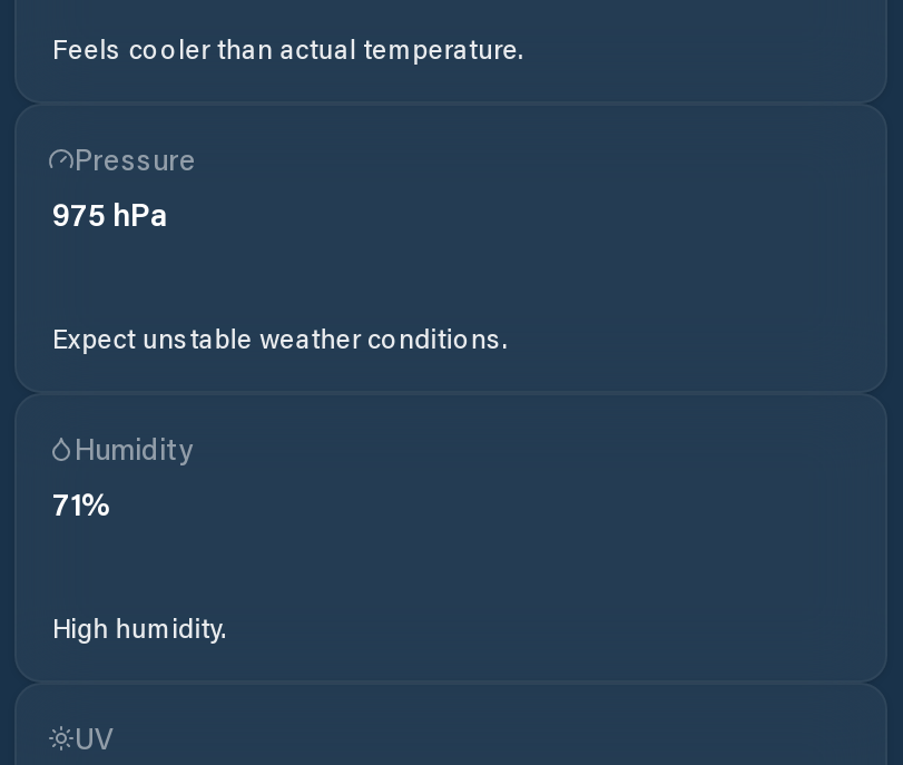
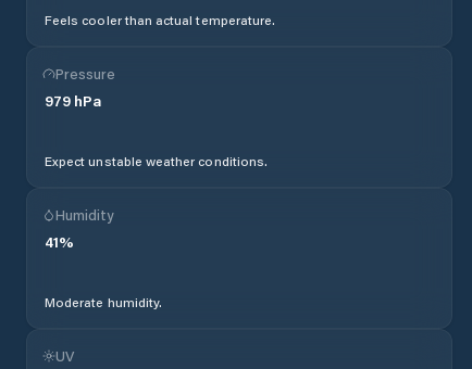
[52,193,168,235] 975 hPa -> [45,90,101,111] 979 hPa
[52,482,112,524] 71% -> [45,231,74,252] 41%
[52,609,228,645] High humidity. -> [45,293,162,310] Moderate humidity.

